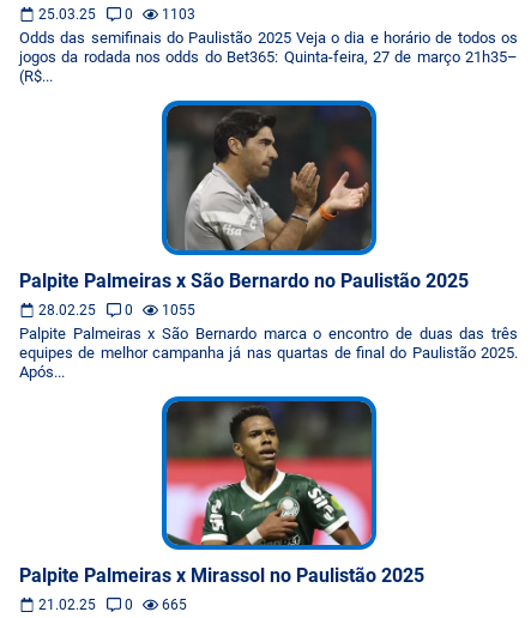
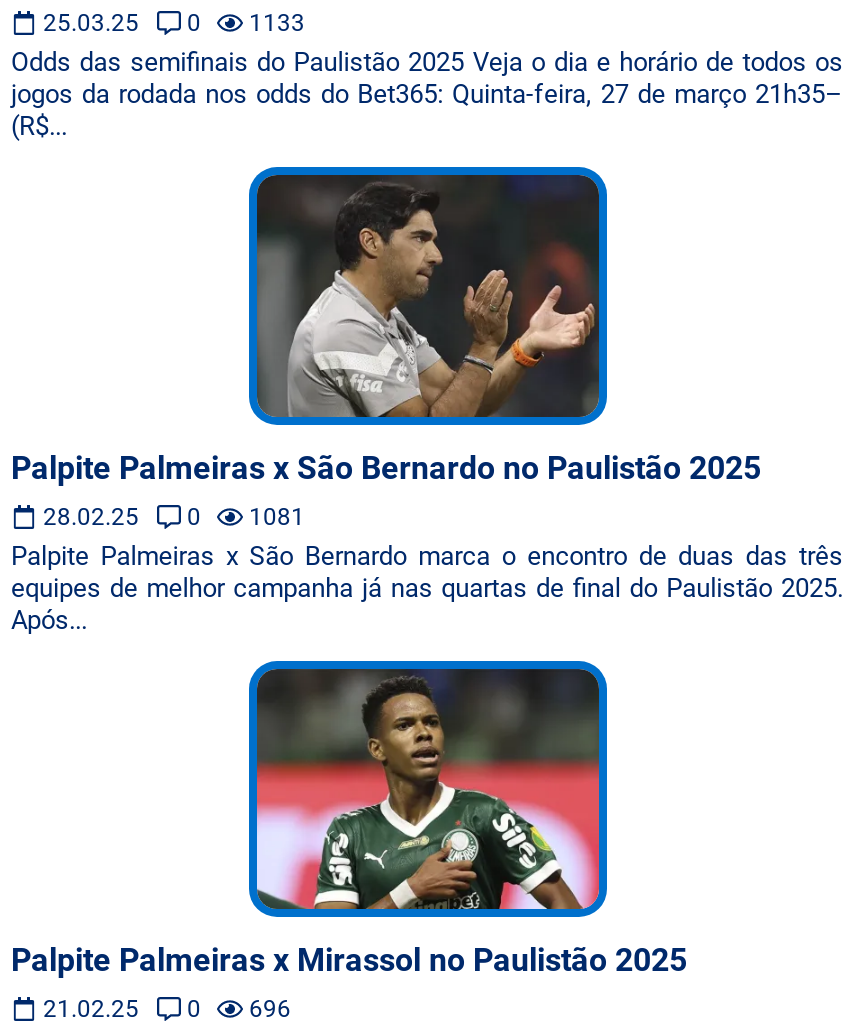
[38,6,195,23] 25.03.25 0 1103 -> [43,9,305,37] 25.03.25 0 1133
[38,301,195,318] 28.02.25 0 1055 -> [43,502,305,530] 28.02.25 0 1081
[38,597,187,613] 21.02.25 0 665 -> [43,995,291,1023] 21.02.25 0 696

